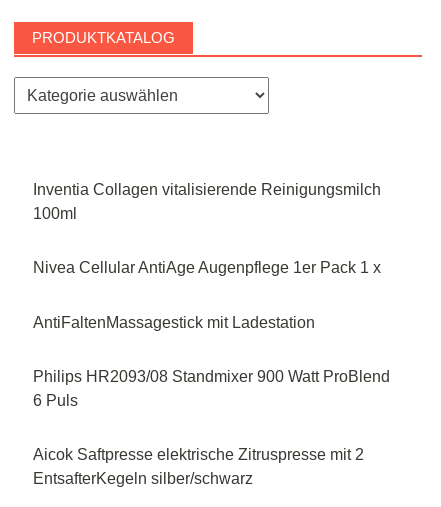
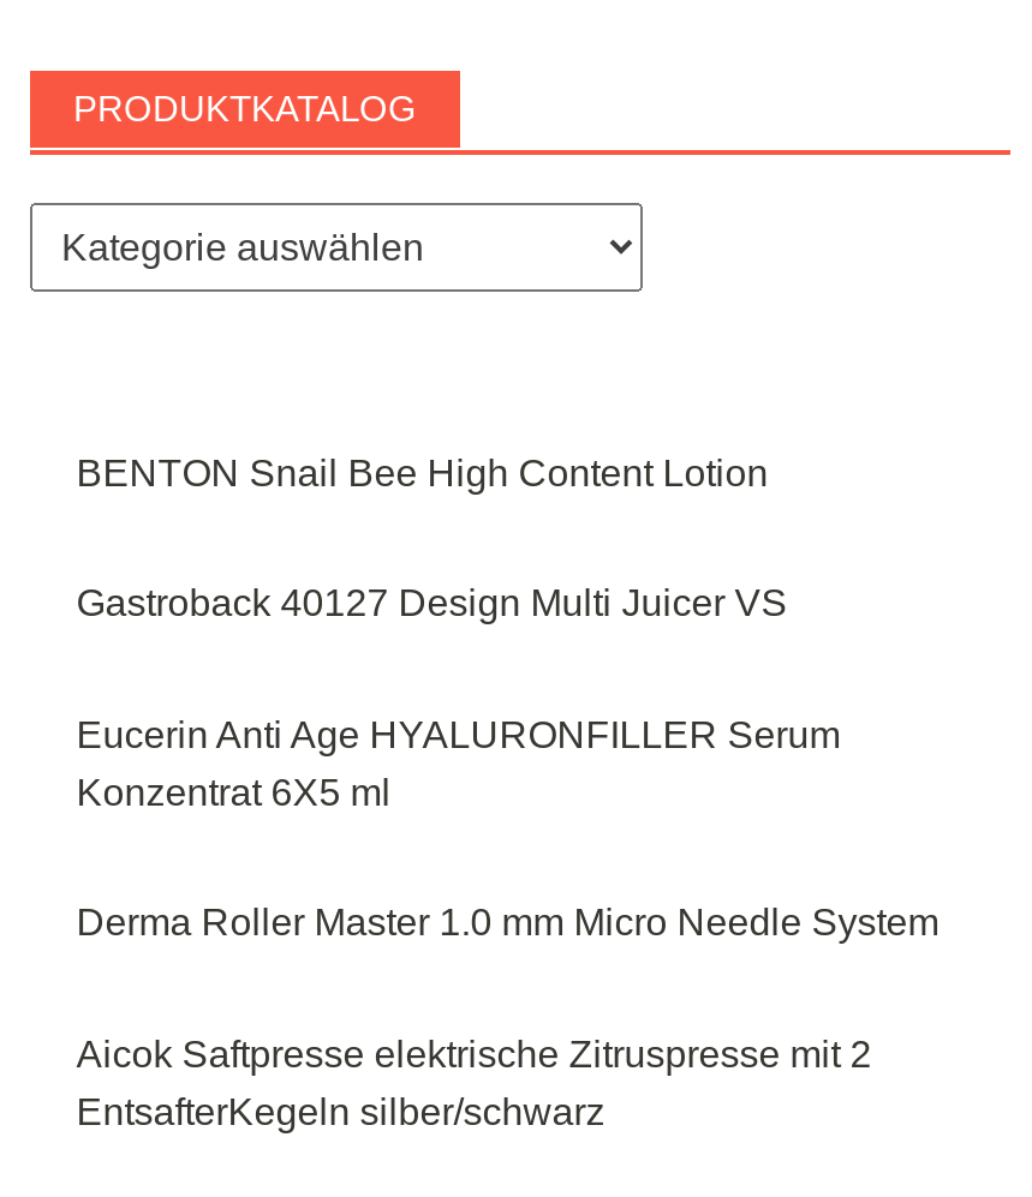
[33,181,381,222] Inventia Collagen vitalisierende Reinigungsmilch | 100ml -> [76,452,768,493] BENTON Snail Bee High Content Lotion
[33,259,381,276] Nivea Cellular AntiAge Augenpflege 1er Pack 1 x -> [76,583,787,623] Gastroback 40127 Design Multi Juicer VS
[33,313,315,330] AntiFaltenMassagestick mit Ladestation -> [76,713,840,812] Eucerin Anti Age HYALURONFILLER Serum | Konzentrat 6X5 ml
[33,368,390,409] Philips HR2093/08 Standmixer 900 Watt ProBlend | 6 Puls -> [76,901,939,942] Derma Roller Master 1.0 mm Micro Needle System

